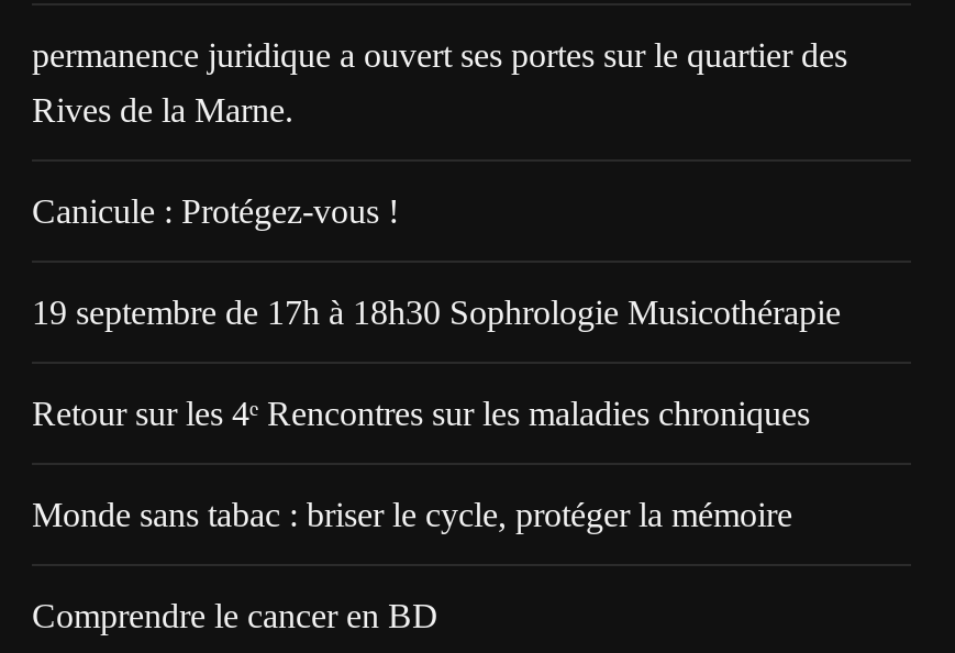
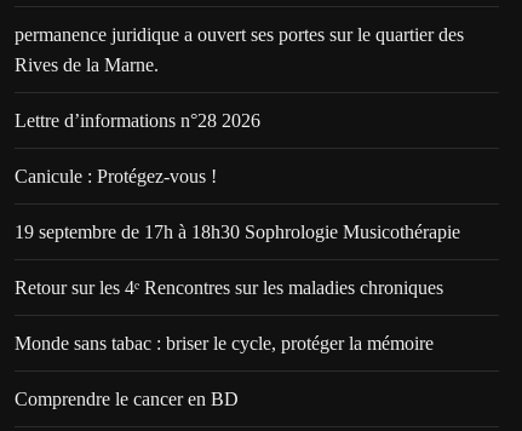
none -> [15,110,260,131] Lettre d’informations n°28 2026

